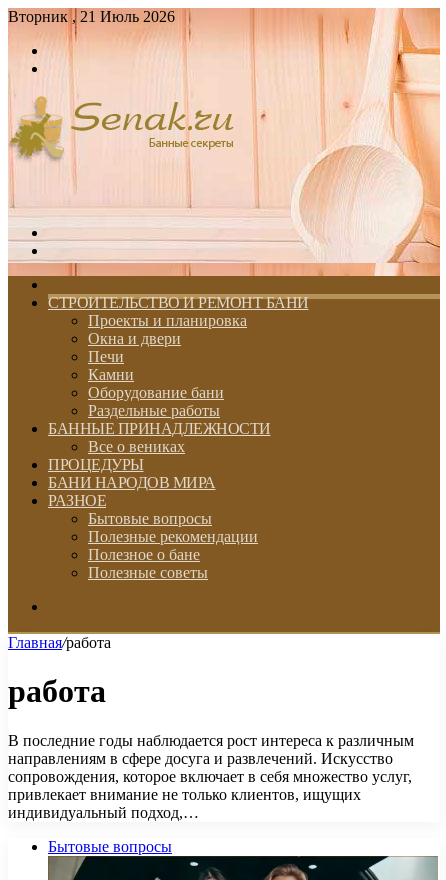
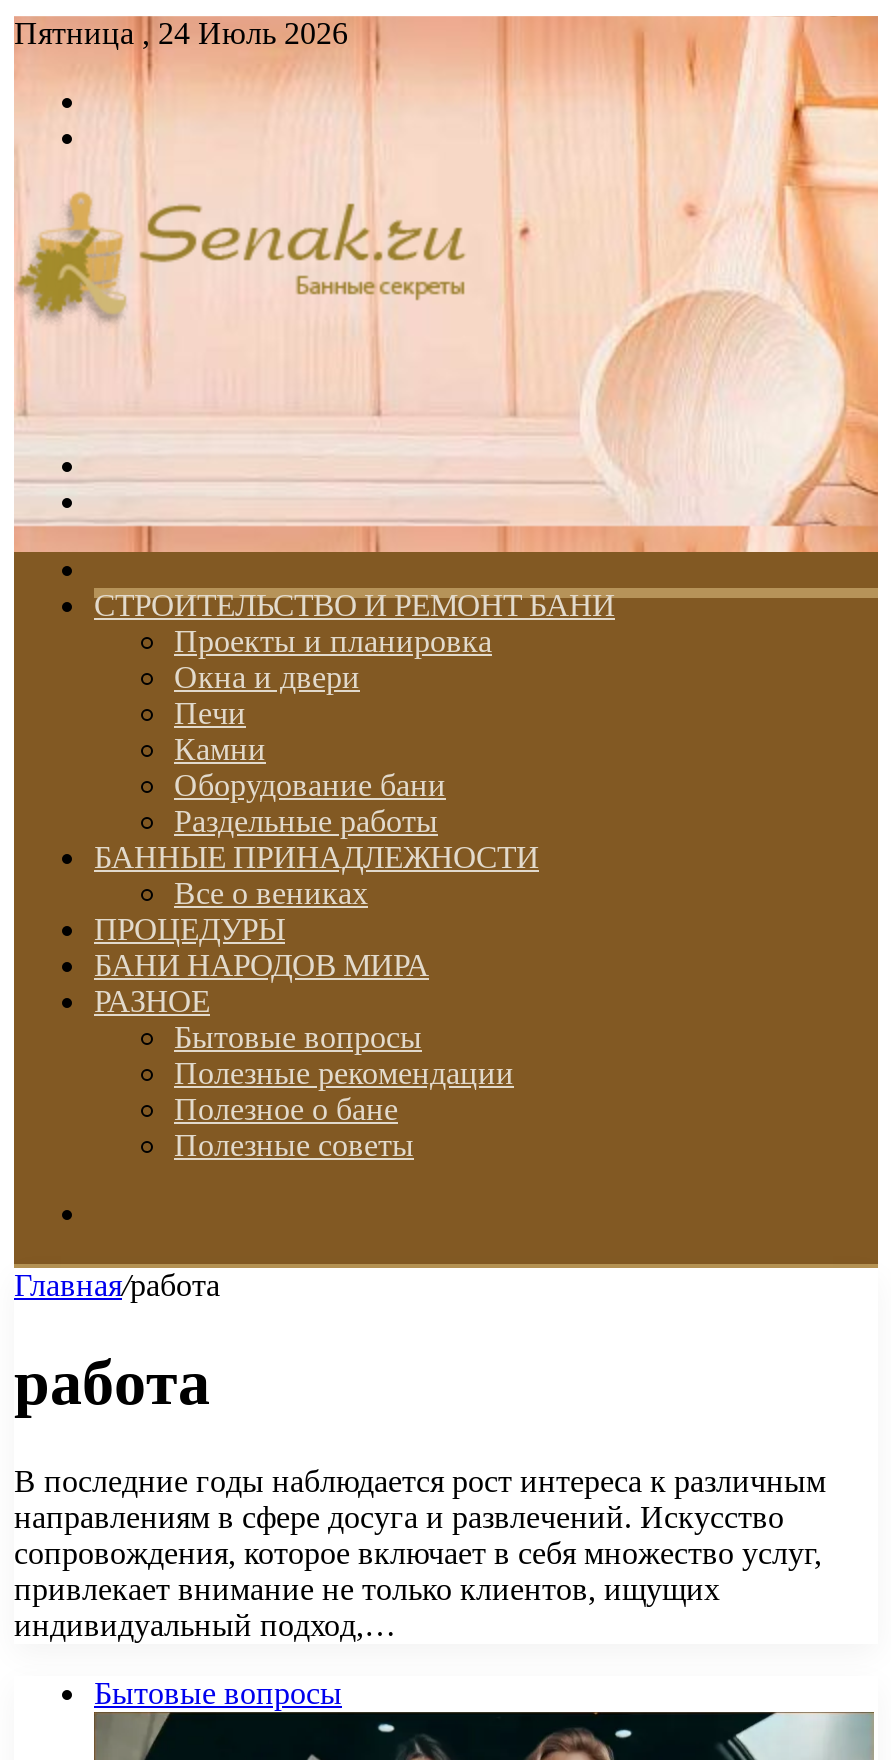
[8,8,175,25] Вторник , 21 Июль 2026 -> [14,16,348,50] Пятница , 24 Июль 2026

